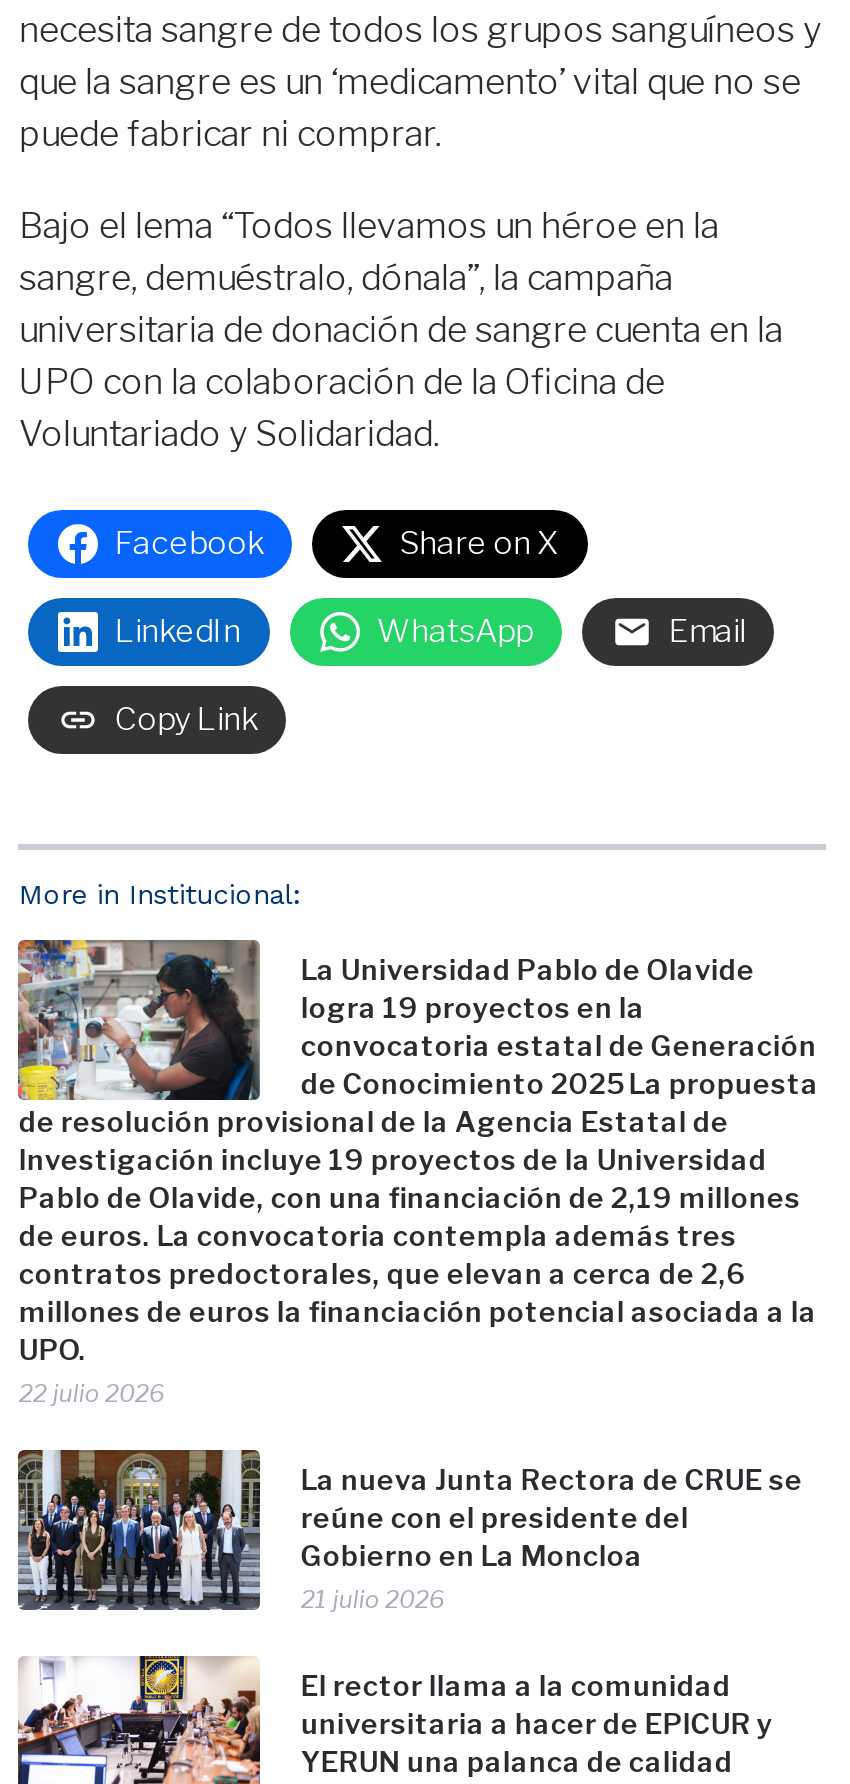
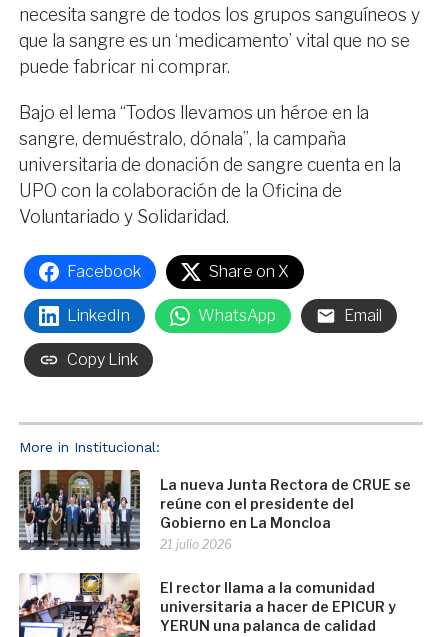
[16,938,819,1408] [image] | La Universidad Pablo de Olavide | logra 19 proyectos en la | convocatoria estatal de Generación | de Conocimiento 2025 La propuesta | de resolución provisional de la Agencia Estatal de | Investigación incluye 19 proyectos de la Universidad | Pablo de Olavide, con una financiación de 2,19 millones | de euros. La convocatoria contempla además tres | contratos predoctorales, que elevan a cerca de 2,6 | millones de euros la financiación potencial asociada a la | UPO. | 22 julio 2026 -> none

